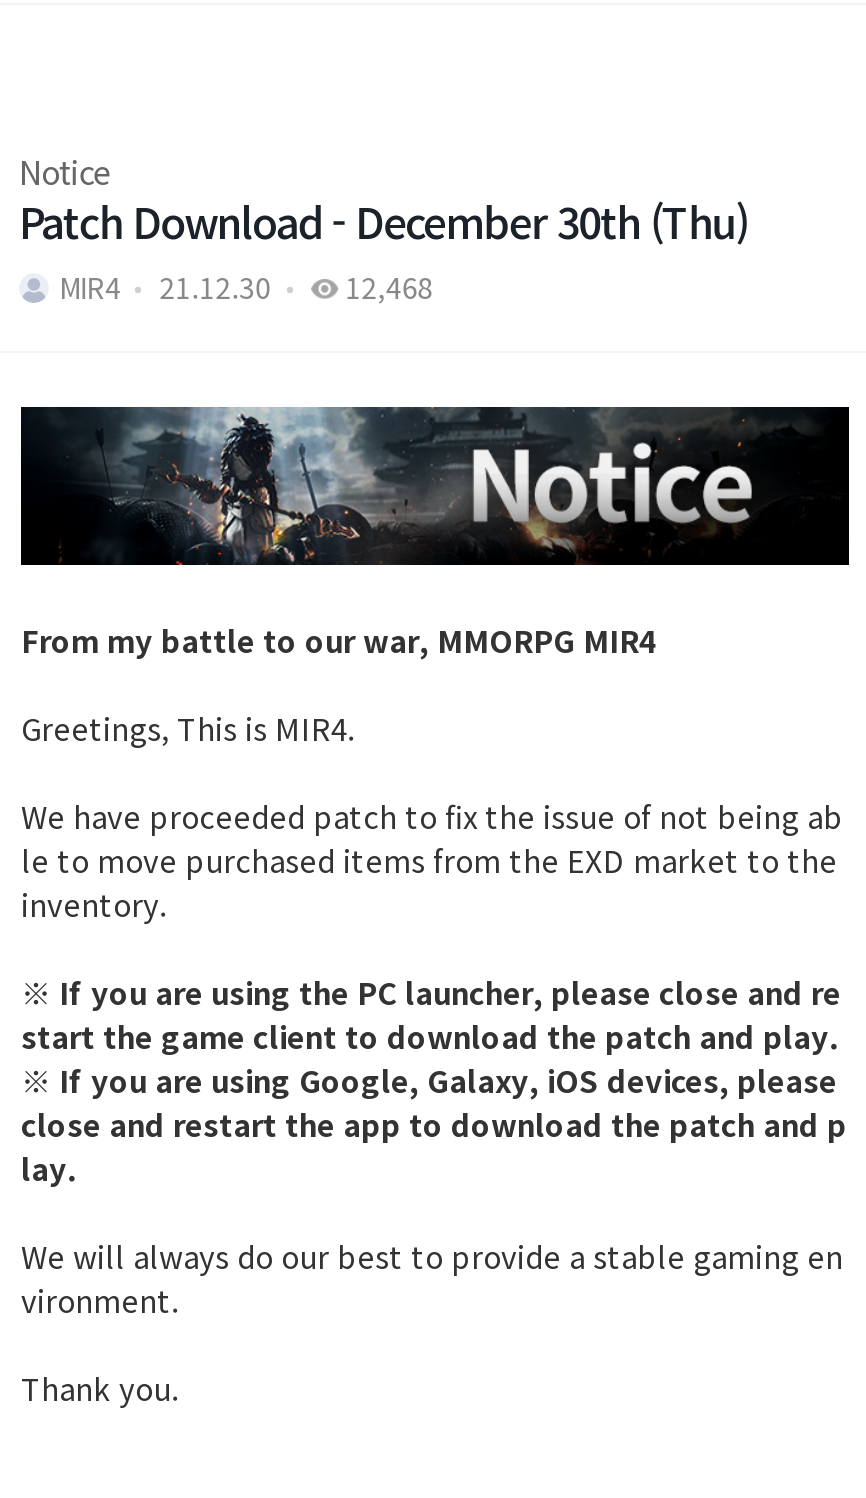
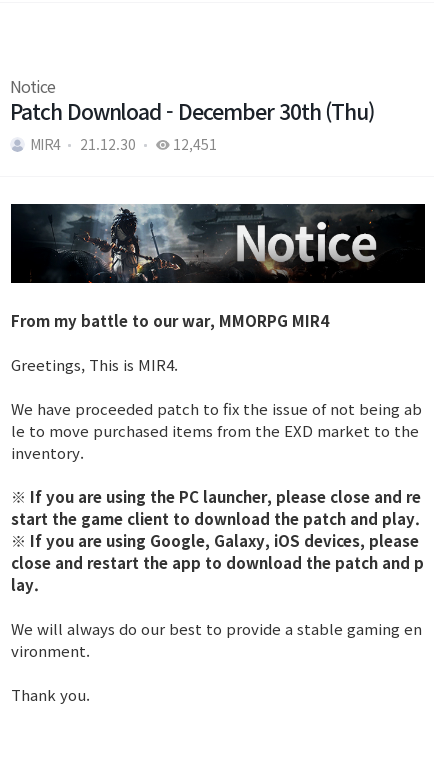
[59,267,433,307] MIR4 21.12.30 12,468 -> [30,134,217,154] MIR4 21.12.30 12,451

